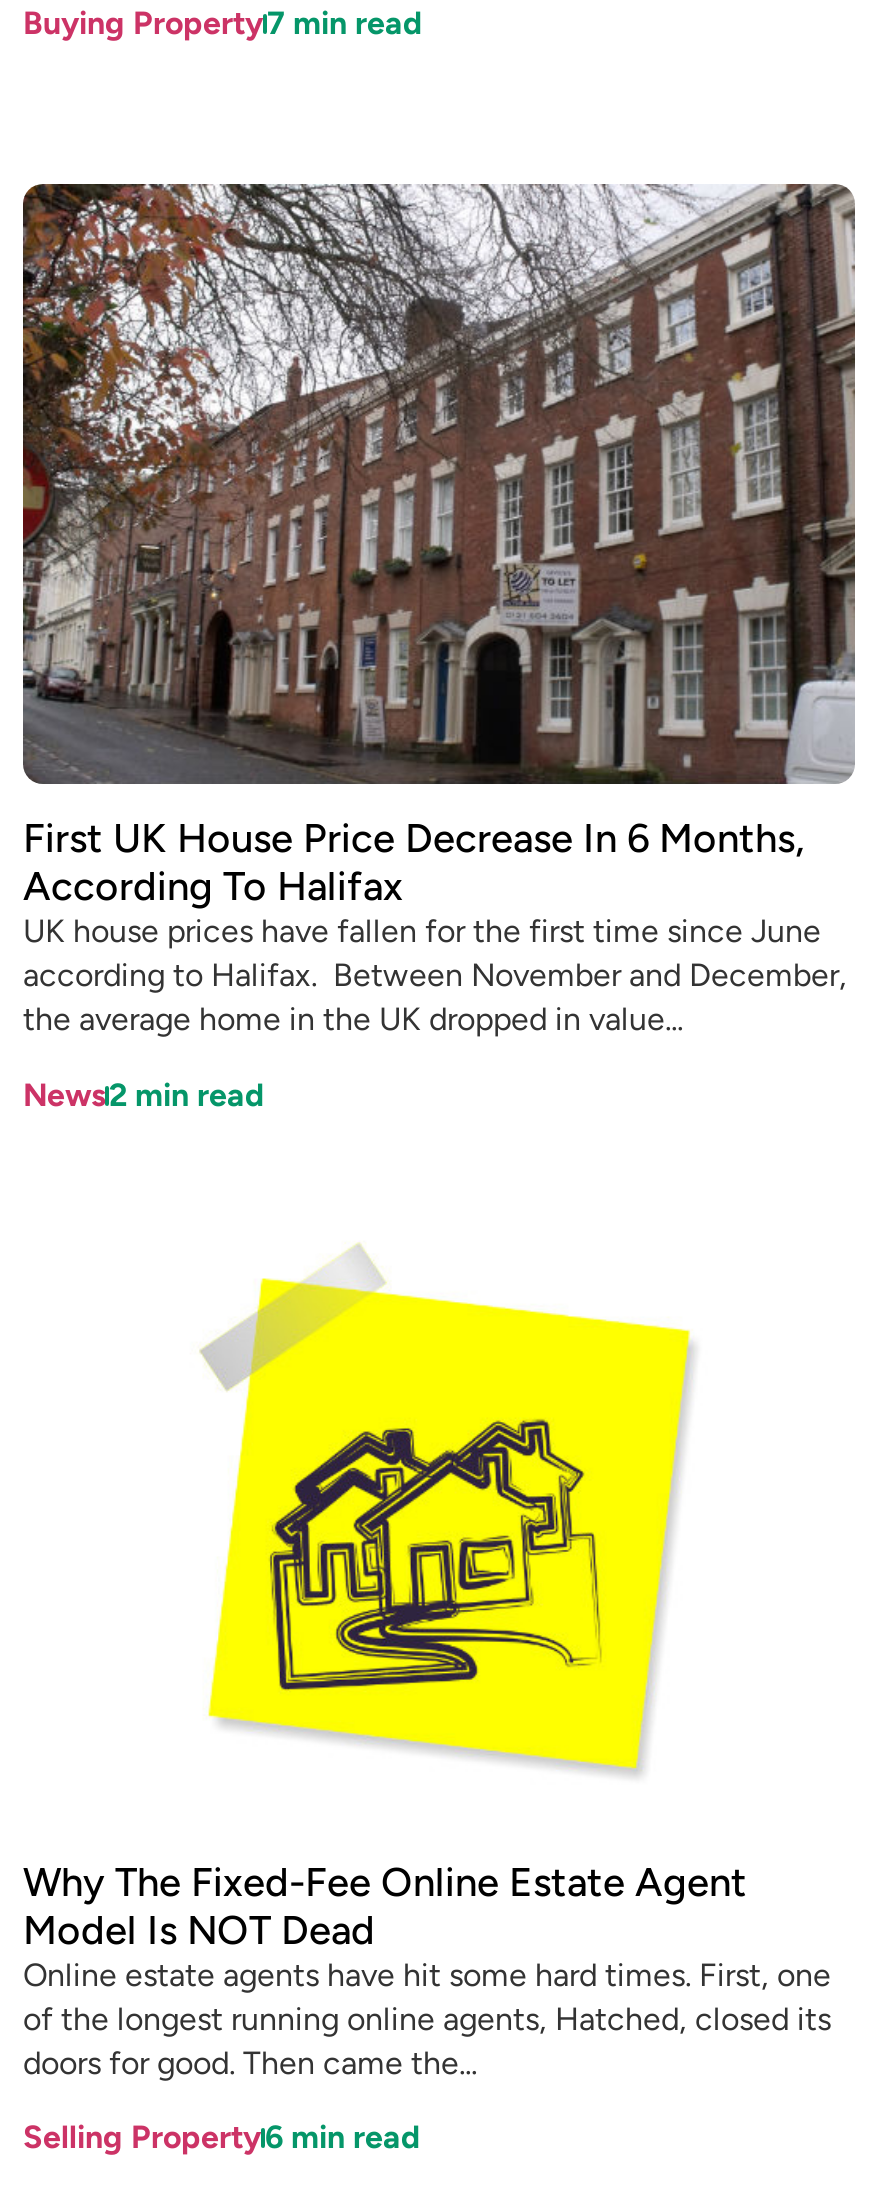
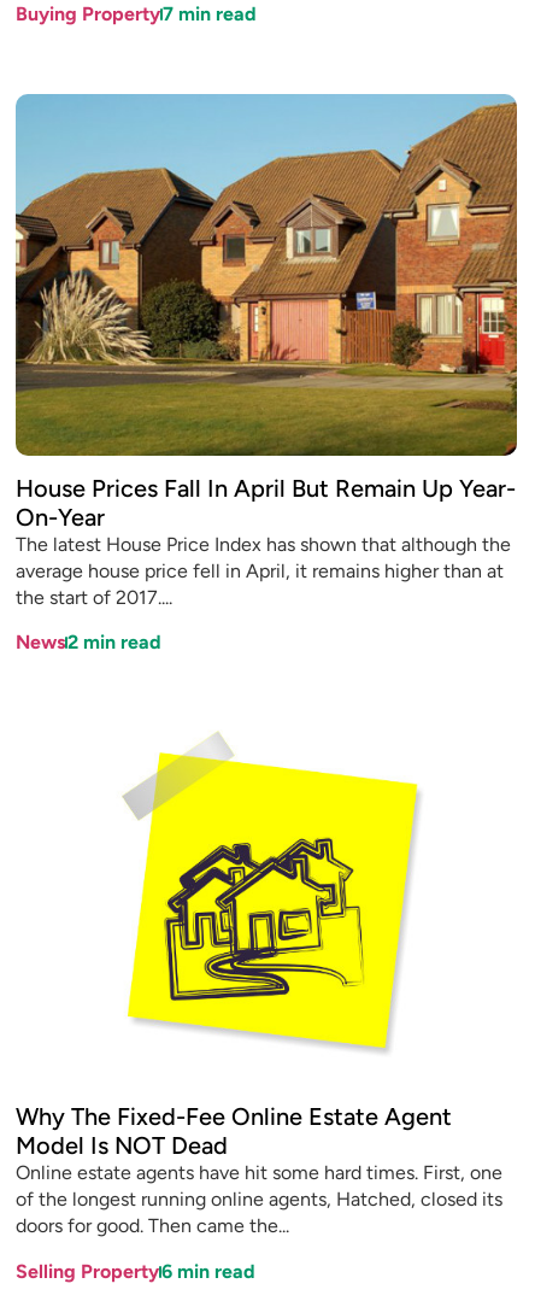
[21,182,855,1039] [image] | First UK House Price Decrease In 6 Months, | According To Halifax | UK house prices have fallen for the first time since June | according to Halifax. Between November and December, | the average home in the UK dropped in value... -> [14,94,518,609] [image] | House Prices Fall In April But Remain Up Year- | On-Year | The latest House Price Index has shown that although the | average house price fell in April, it remains higher than at | the start of 2017....

